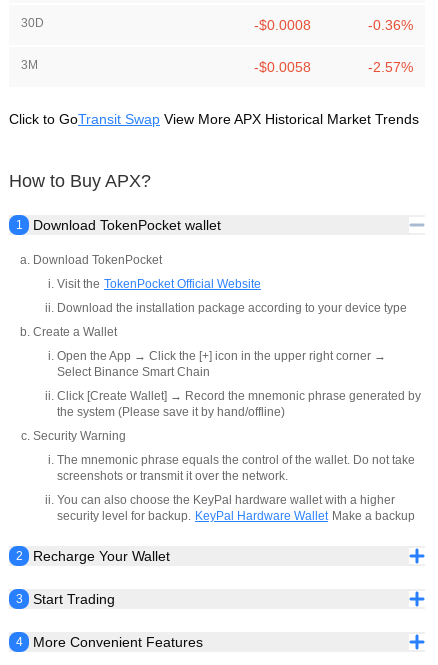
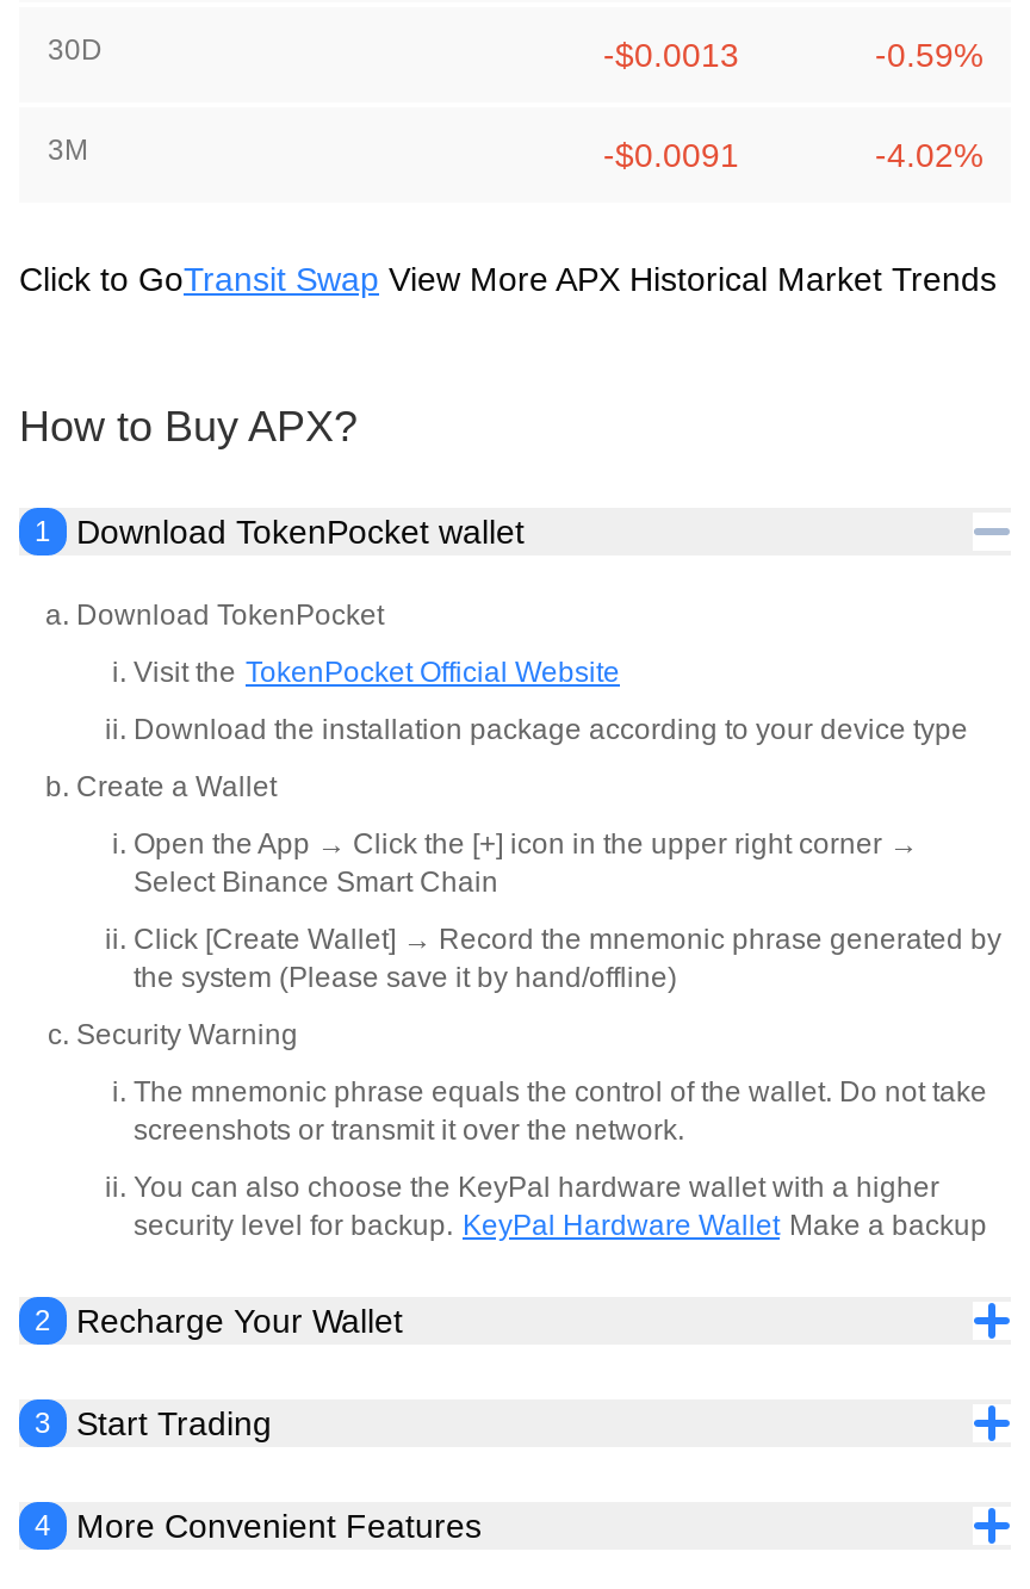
[254,17,311,33] -$0.0008 -> [603,36,739,74] -$0.0013
[368,17,413,33] -0.36% -> [875,36,982,74] -0.59%
[254,59,311,75] -$0.0058 -> [603,136,739,174] -$0.0091
[368,59,413,75] -2.57% -> [875,136,982,174] -4.02%

